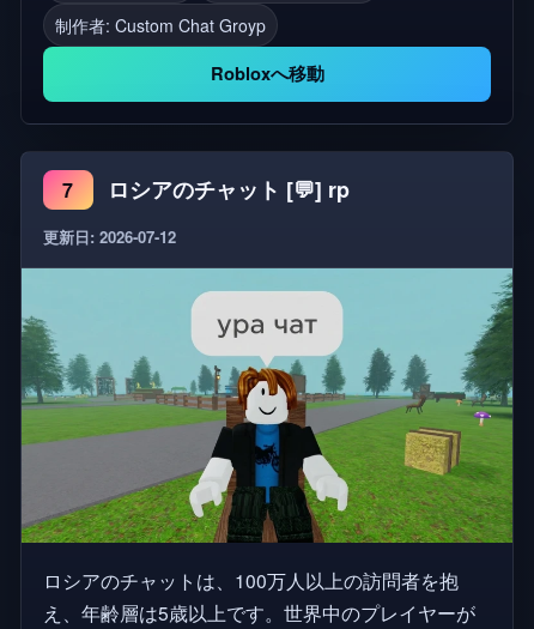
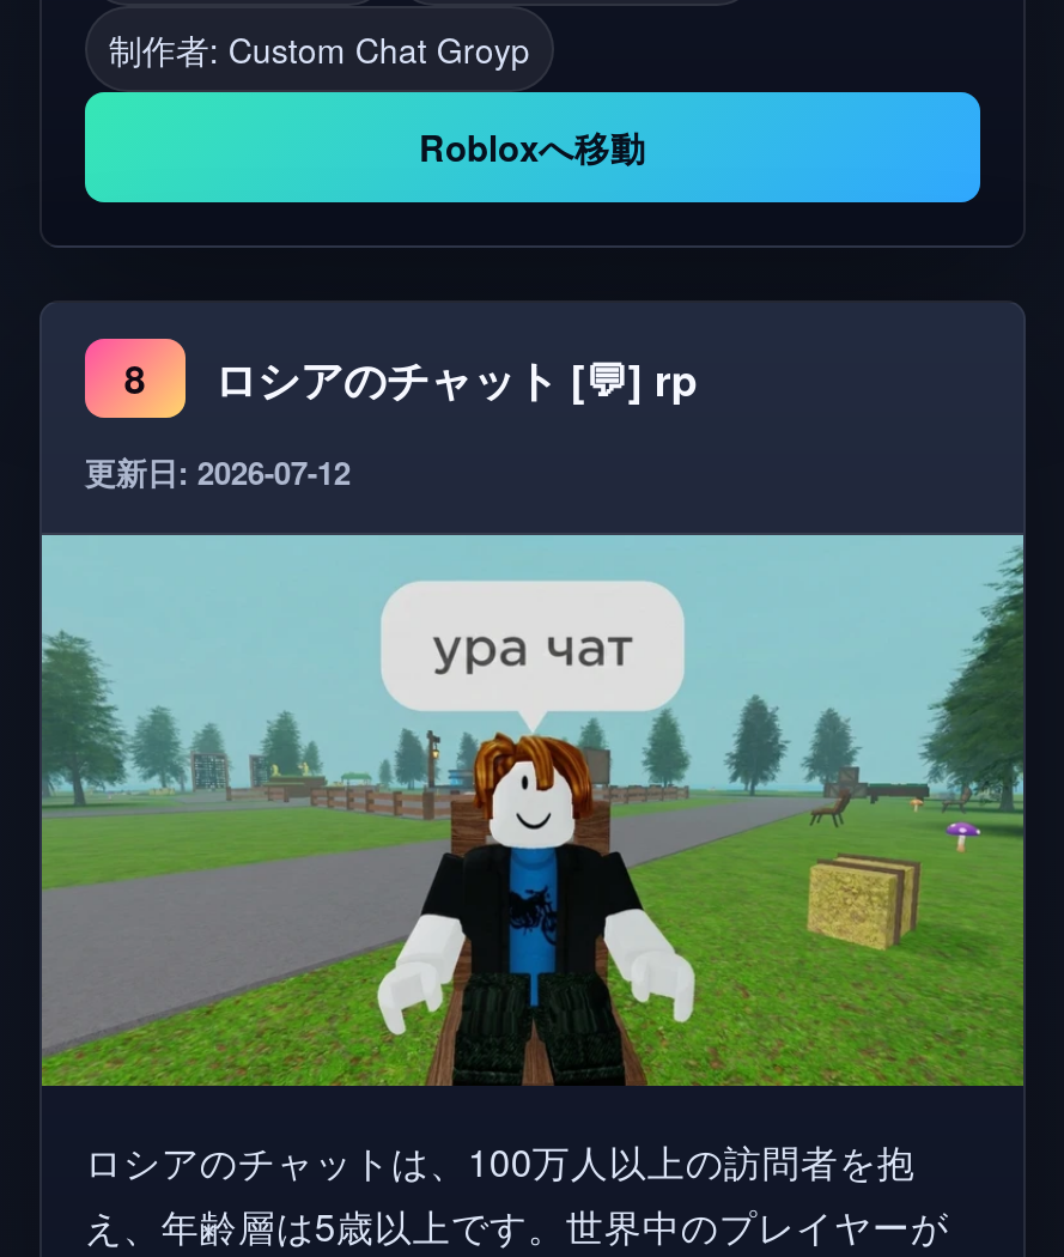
[63,176,74,203] 7 -> [124,351,146,407] 8

